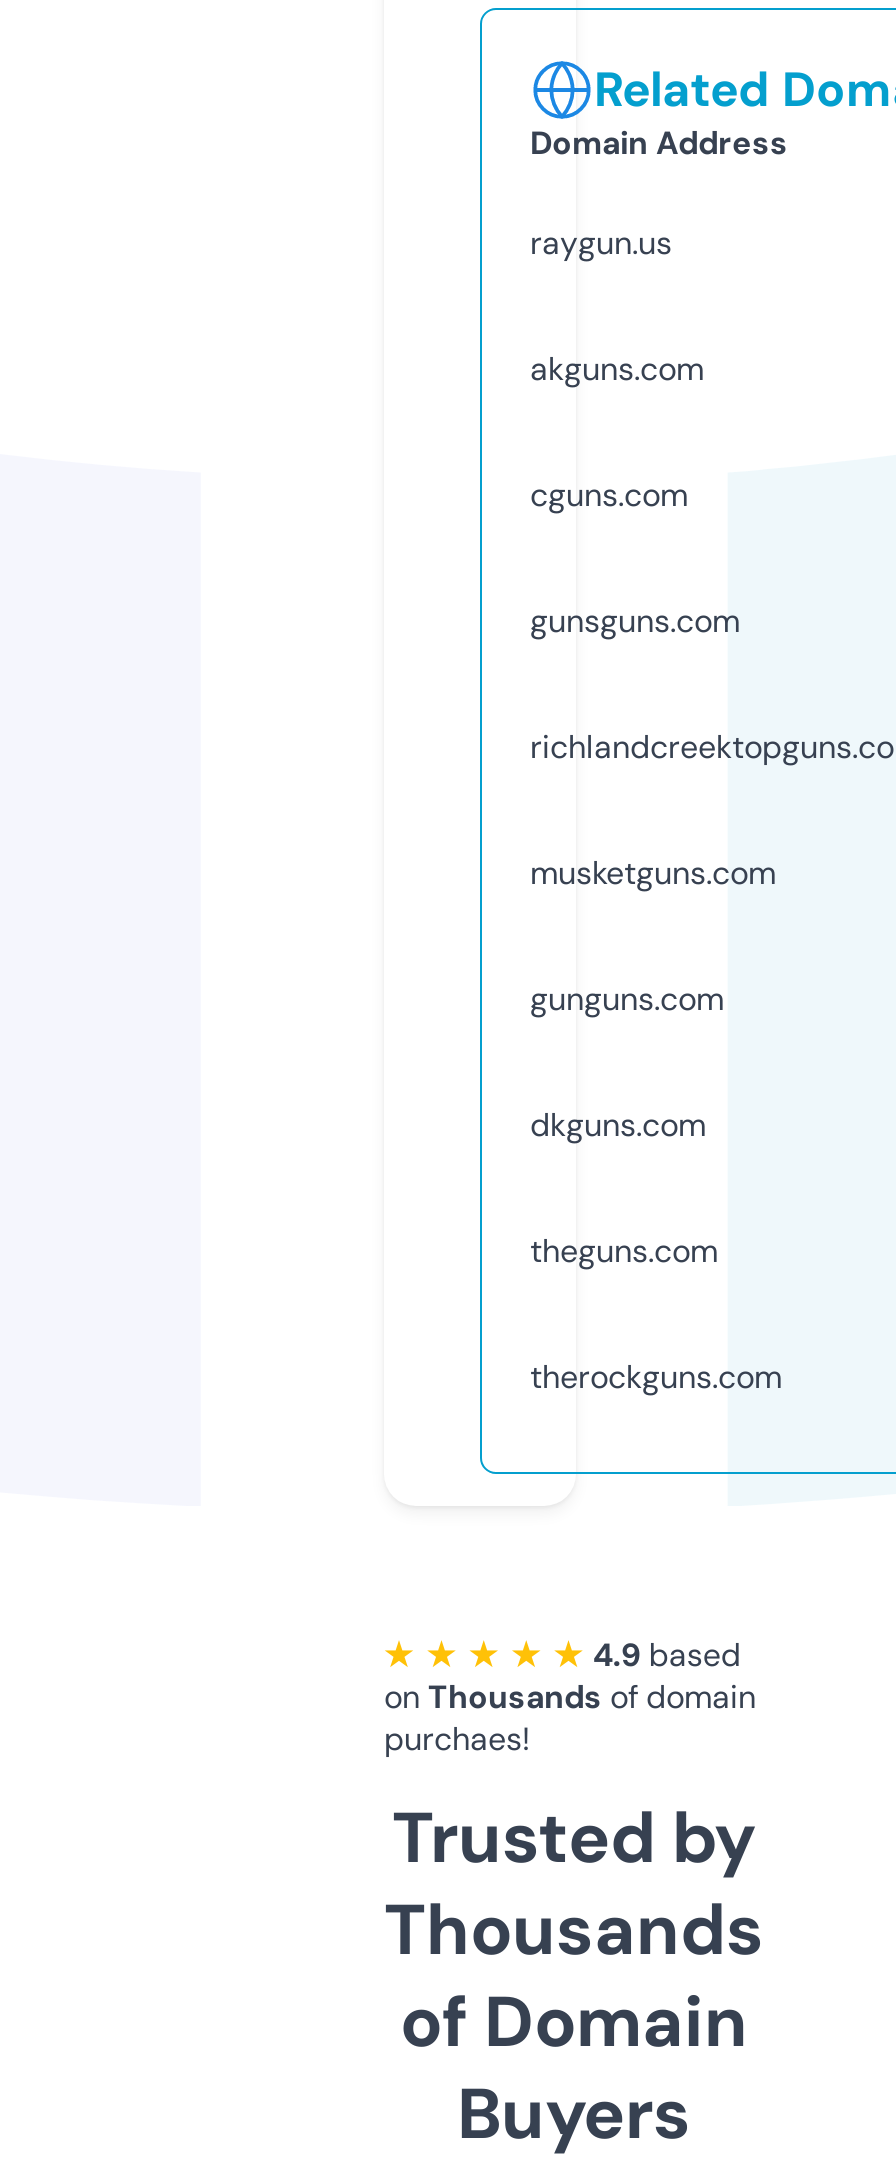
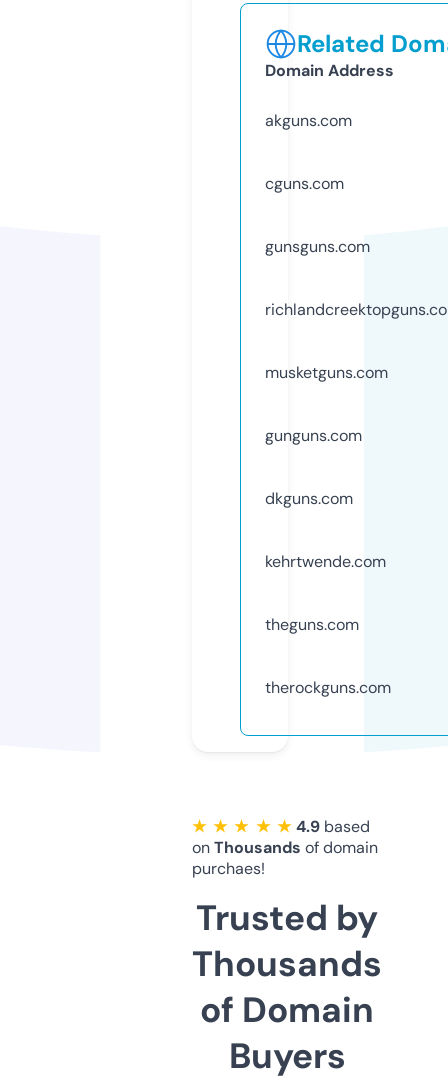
[530,222,672,264] raygun.us -> none
moved [530,348,776,1146] -> [265,110,388,509]: akguns.com | cguns.com | gunsguns.com | musketguns.com | gunguns.com | dkguns.com
none -> [265,551,386,572] kehrtwende.com

